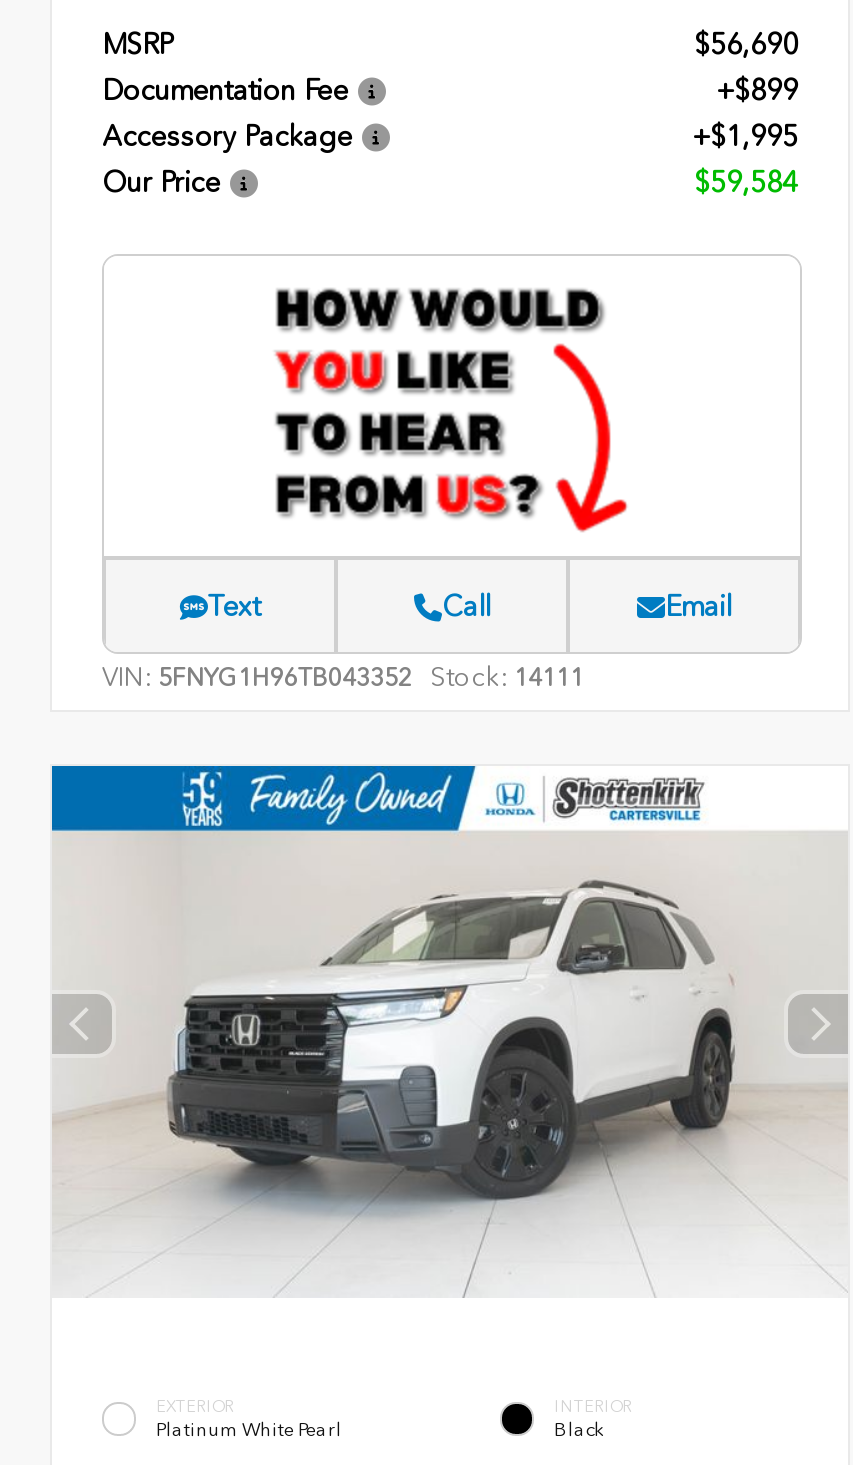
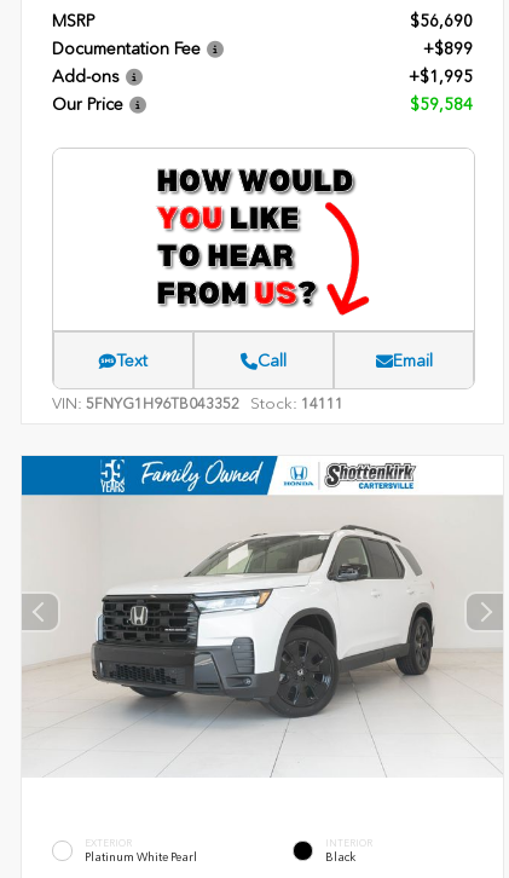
[102,121,352,155] Accessory Package -> [52,67,120,87] Add-ons

